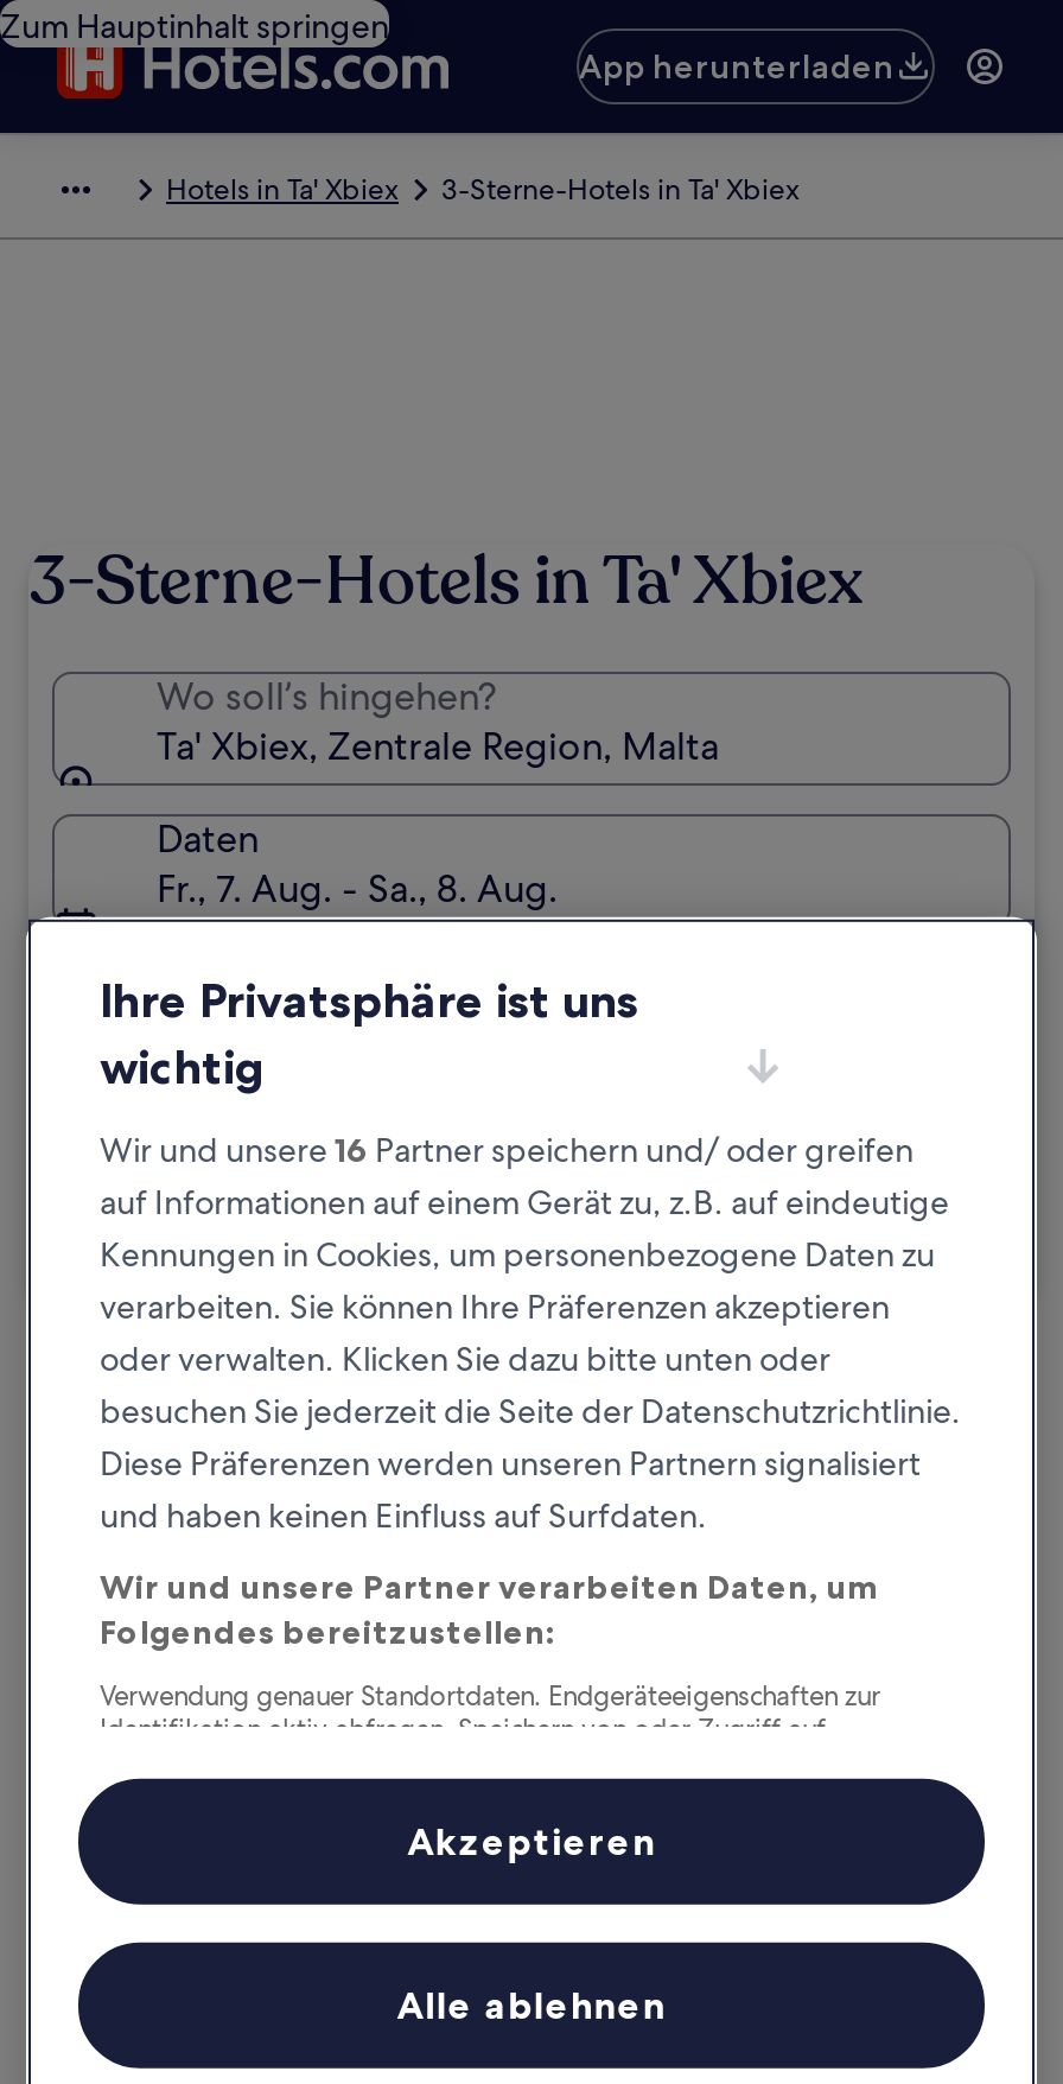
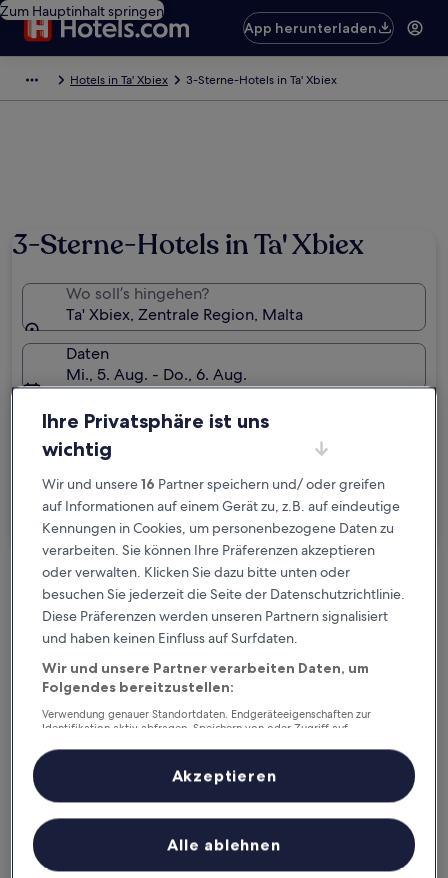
[157,864,558,914] Fr., 7. Aug. - Sa., 8. Aug. -> [66,364,247,385] Mi., 5. Aug. - Do., 6. Aug.

